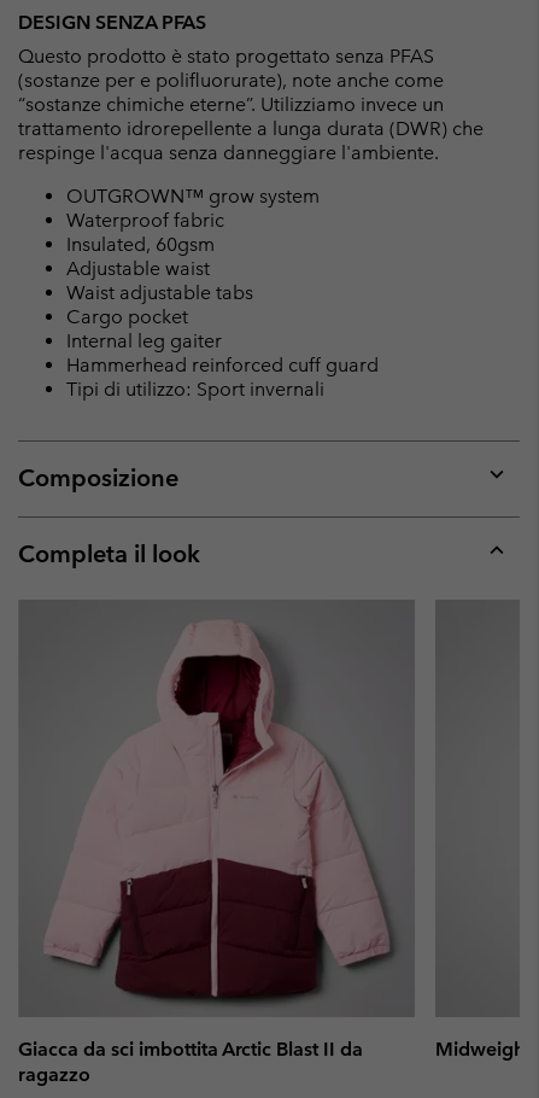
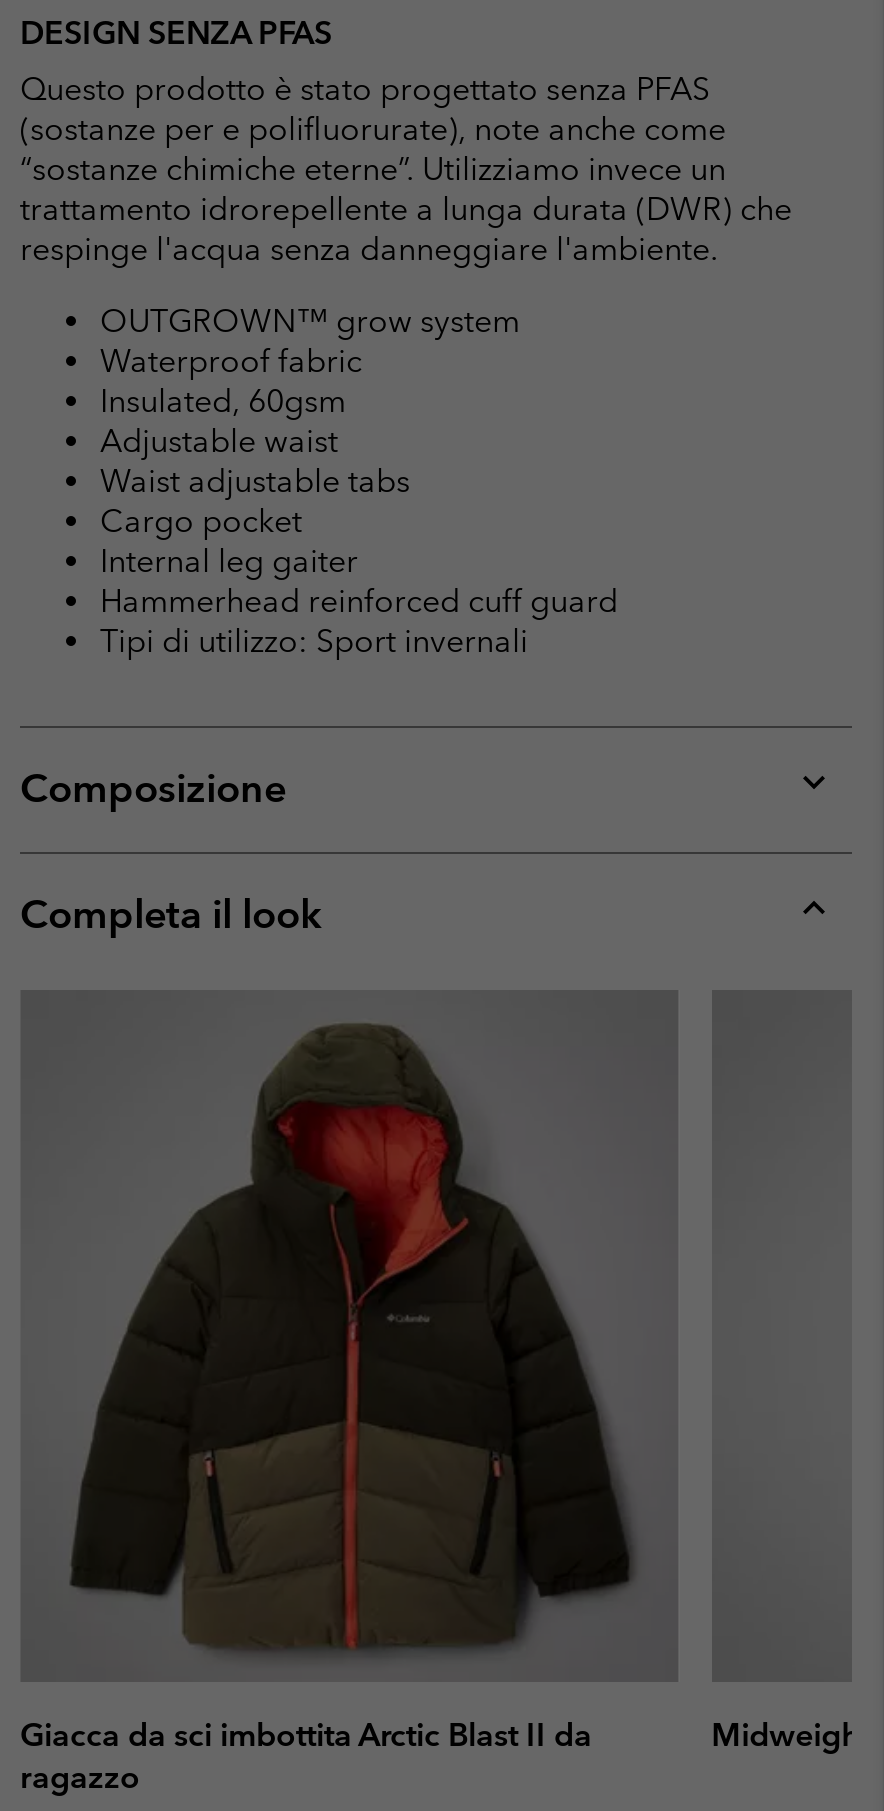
[43,620,397,1005] [image] -> [64,1022,646,1660] [image]

